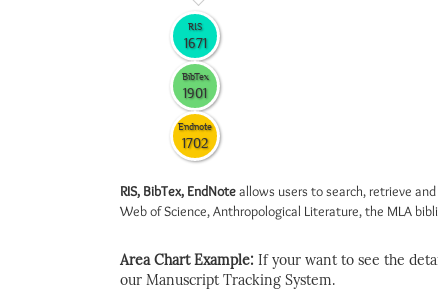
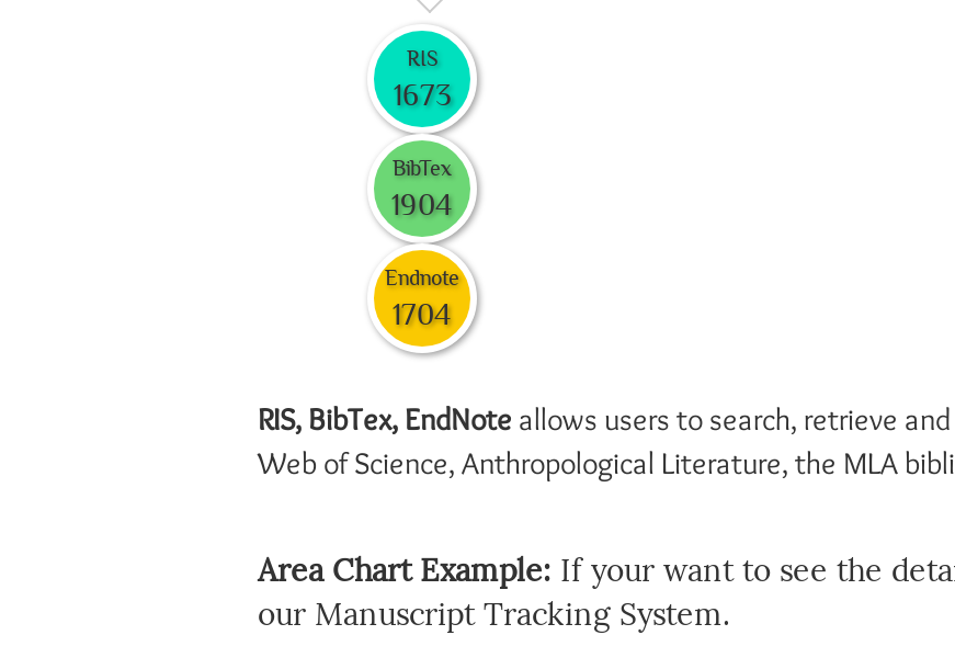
[183,35,206,51] 1671 -> [394,77,451,112] 1673
[183,85,207,101] 1901 -> [391,186,453,222] 1904
[182,135,208,151] 1702 -> [393,296,452,331] 1704

